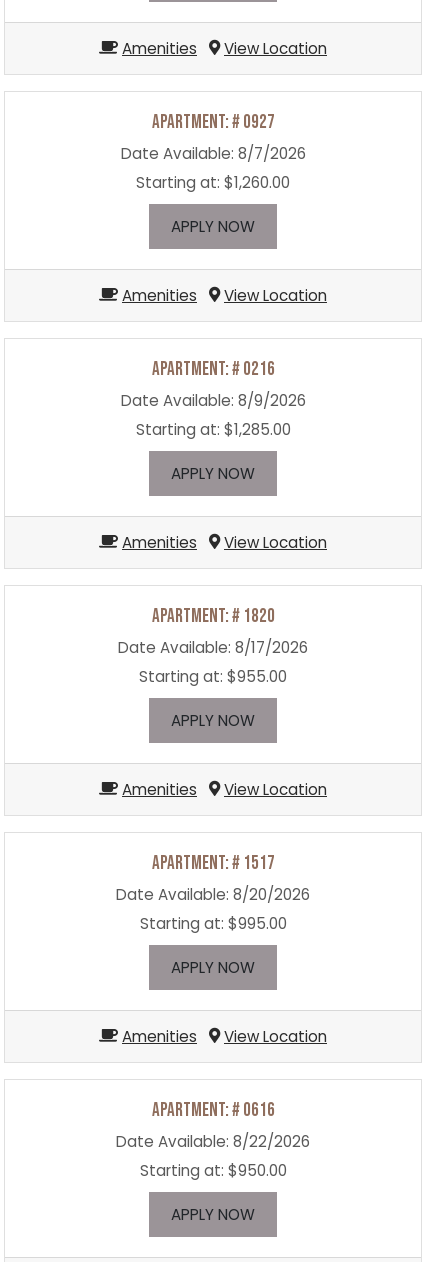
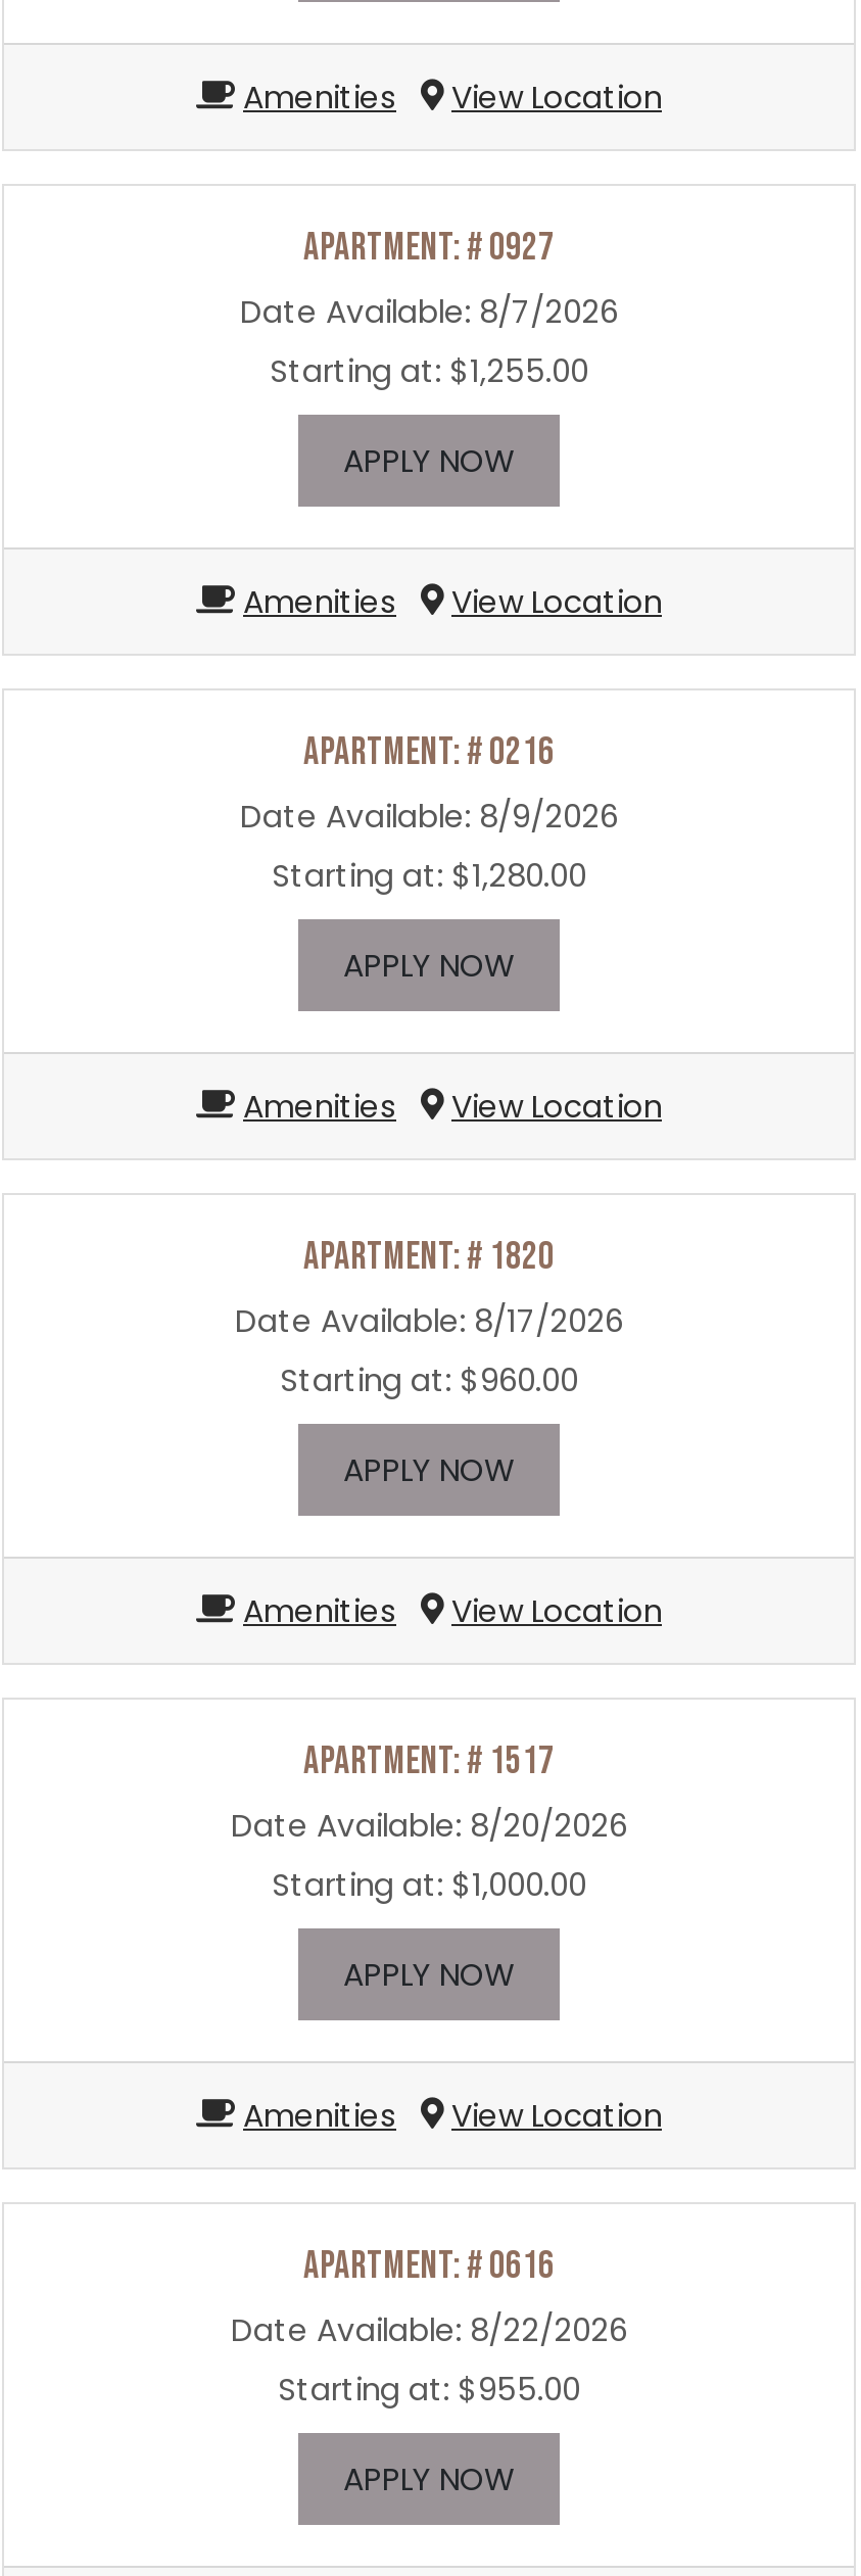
[136,172,290,193] Starting at: $1,260.00 -> [270,349,588,392] Starting at: $1,255.00
[135,419,290,440] Starting at: $1,285.00 -> [272,854,586,897] Starting at: $1,280.00
[139,666,287,687] Starting at: $955.00 -> [280,1358,578,1401] Starting at: $960.00
[139,913,286,934] Starting at: $995.00 -> [272,1863,586,1906] Starting at: $1,000.00
[139,1160,286,1181] Starting at: $950.00 -> [278,2368,580,2411] Starting at: $955.00

